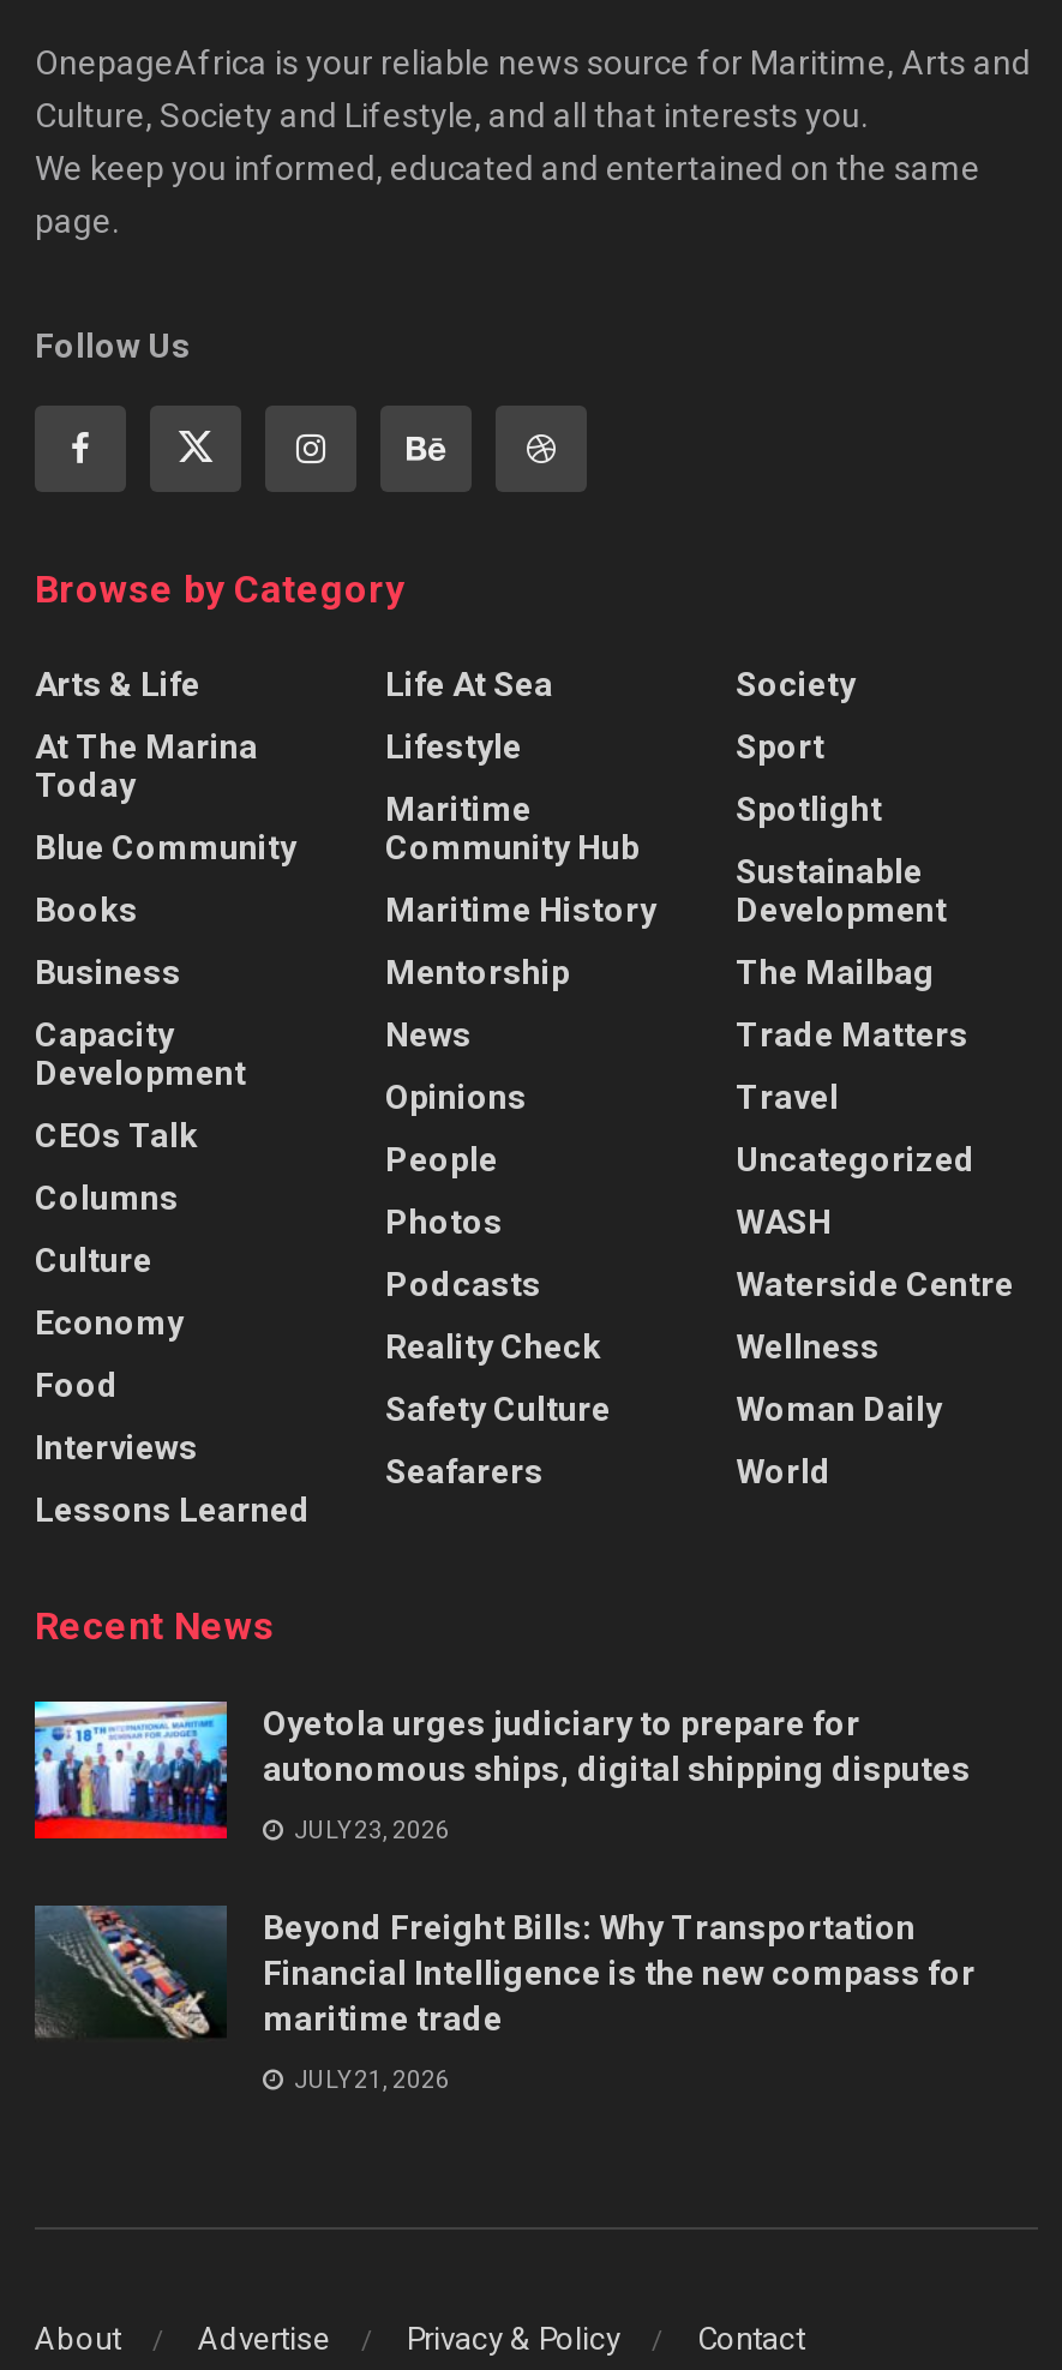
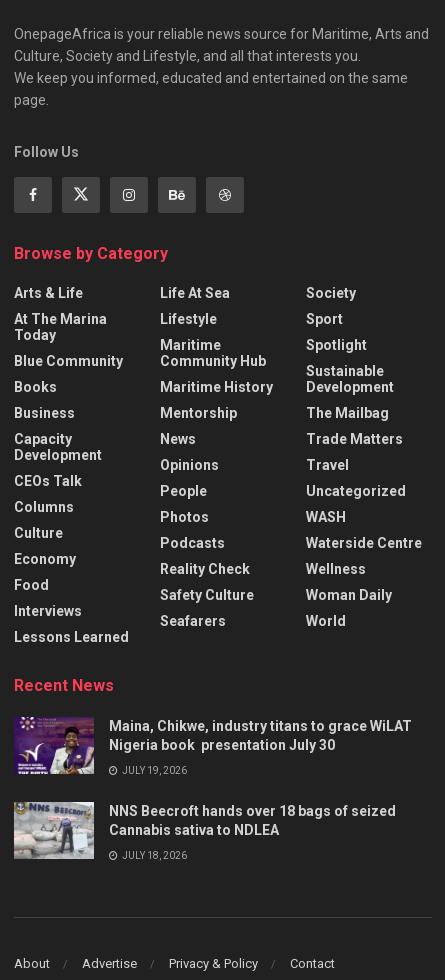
[32,1699,971,1841] [image] | Oyetola urges judiciary to prepare for | autonomous ships, digital shipping disputes -> [14,716,412,775] [image] | Maina, Chikwe, industry titans to grace WiLAT | Nigeria book presentation July 30
[289,1817,450,1844] JULY 23, 2026 -> [120,765,187,776] JULY 19, 2026
[32,1903,976,2042] [image] | Beyond Freight Bills: Why Transportation | Financial Intelligence is the new compass for | maritime trade -> [13,801,396,860] [image] | NNS Beecroft hands over 18 bags of seized | Cannabis sativa to NDLEA
[289,2067,450,2093] JULY 21, 2026 -> [120,850,187,861] JULY 18, 2026

